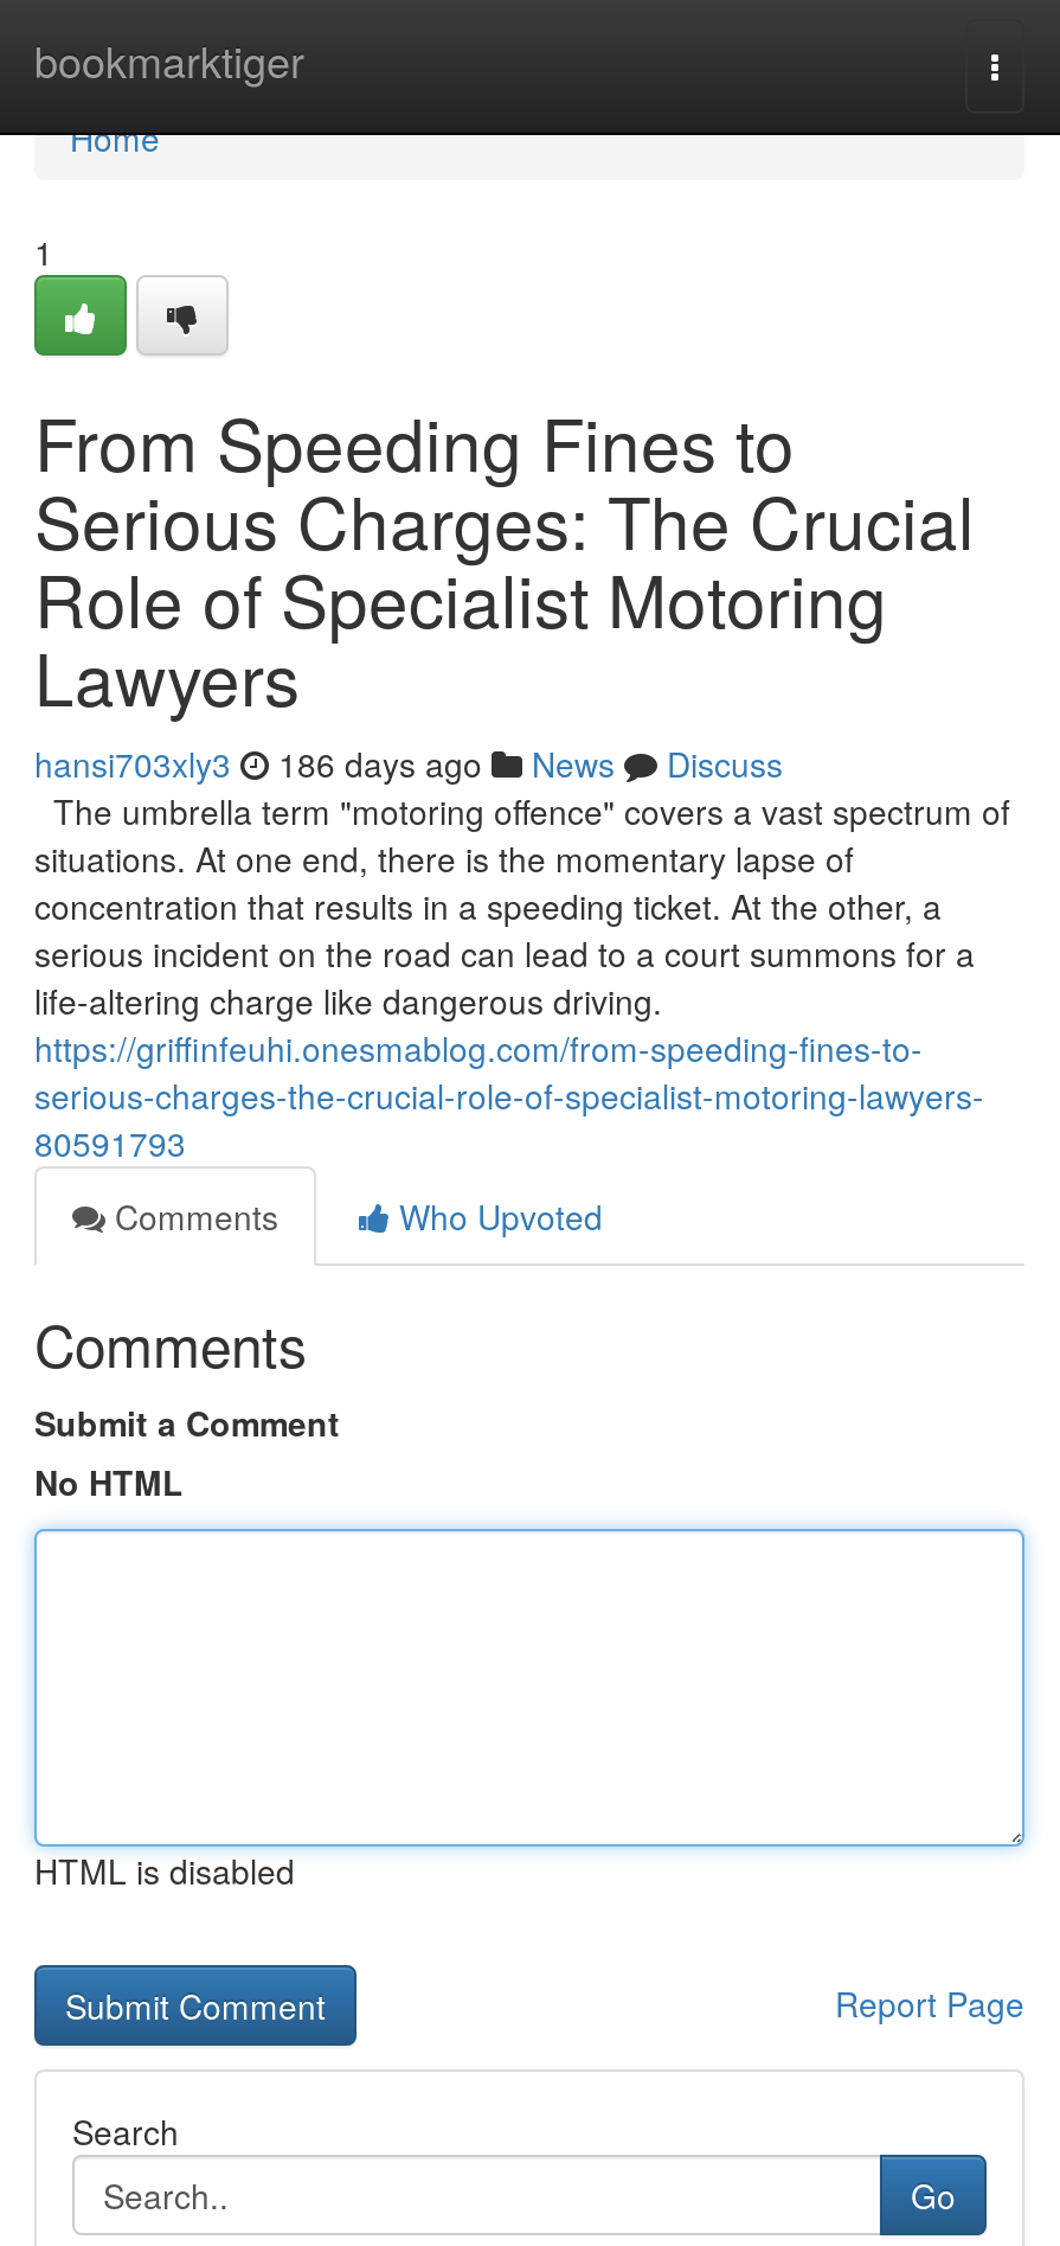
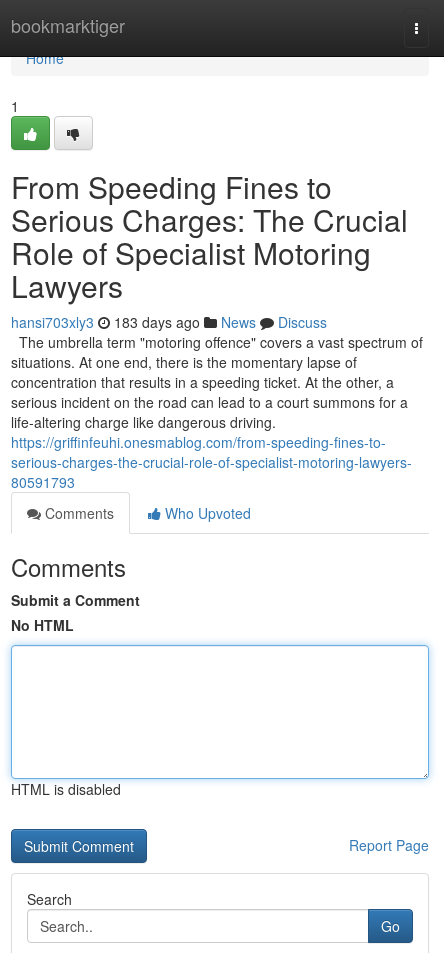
[34,740,783,787] hansi703xly3 186 days ago News Discuss -> [11,312,327,332] hansi703xly3 183 days ago News Discuss

